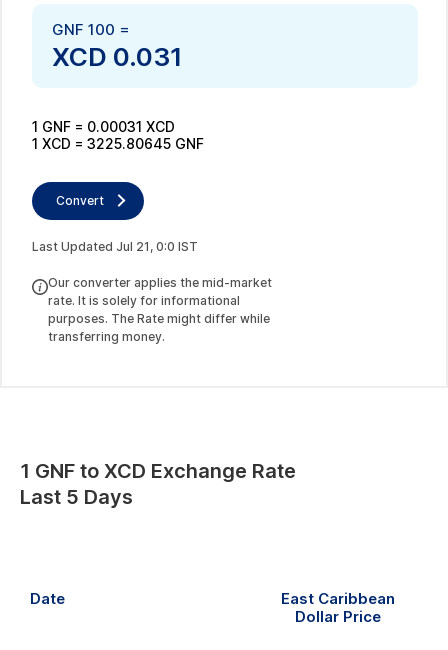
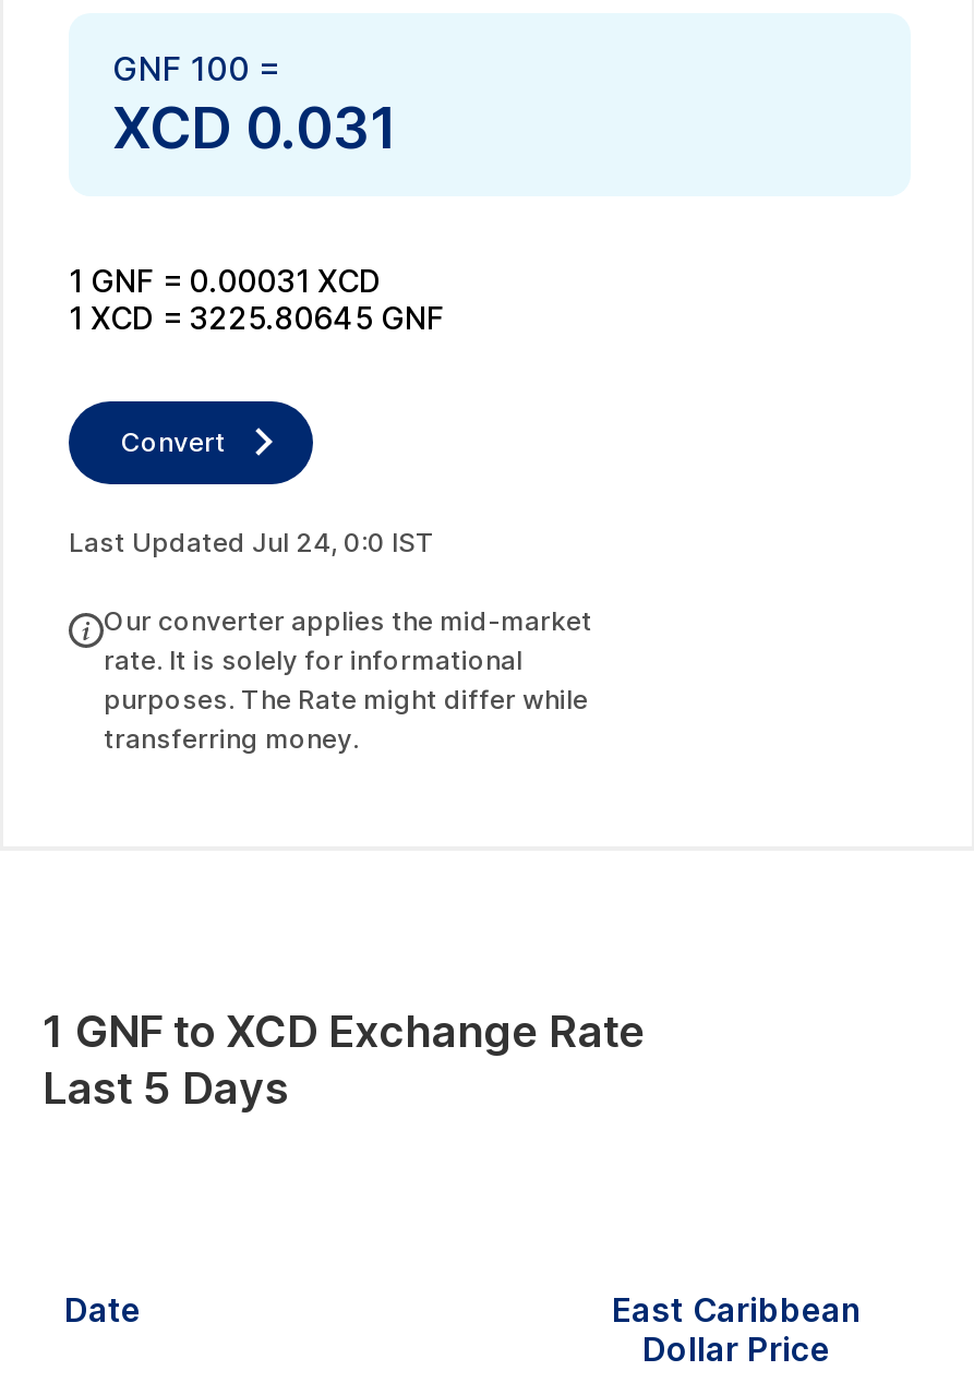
[32,238,198,253] Last Updated Jul 21, 0:0 IST -> [69,525,435,557] Last Updated Jul 24, 0:0 IST

